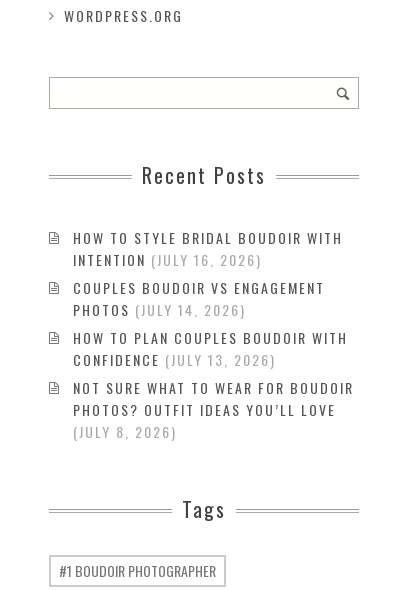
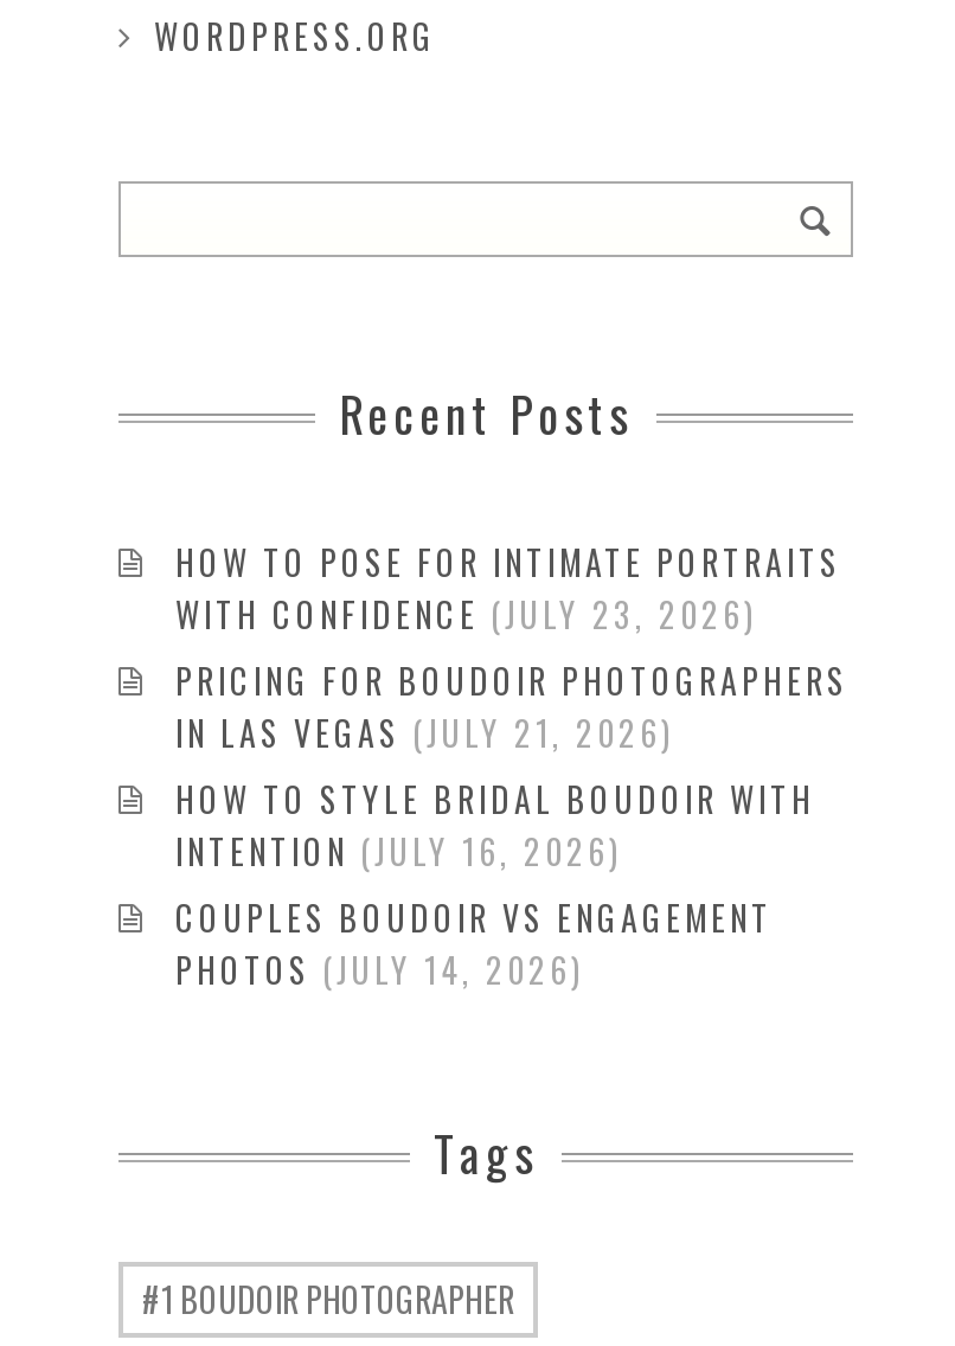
none -> [175,537,848,757] HOW TO POSE FOR INTIMATE PORTRAITS | WITH CONFIDENCE JULY 23, 2026 | PRICING FOR BOUDOIR PHOTOGRAPHERS | IN LAS VEGAS JULY 21, 2026
moved [73,227,343,320] -> [175,774,815,994]: HOW TO STYLE BRIDAL BOUDOIR WITH | INTENTION JULY 16, 2026 | COUPLES BOUDOIR VS ENGAGEMENT | PHOTOS JULY 14, 2026
[73,327,354,442] HOW TO PLAN COUPLES BOUDOIR WITH | CONFIDENCE JULY 13, 2026 | NOT SURE WHAT TO WEAR FOR BOUDOIR | PHOTOS? OUTFIT IDEAS YOU’LL LOVE | JULY 8, 2026 -> none

